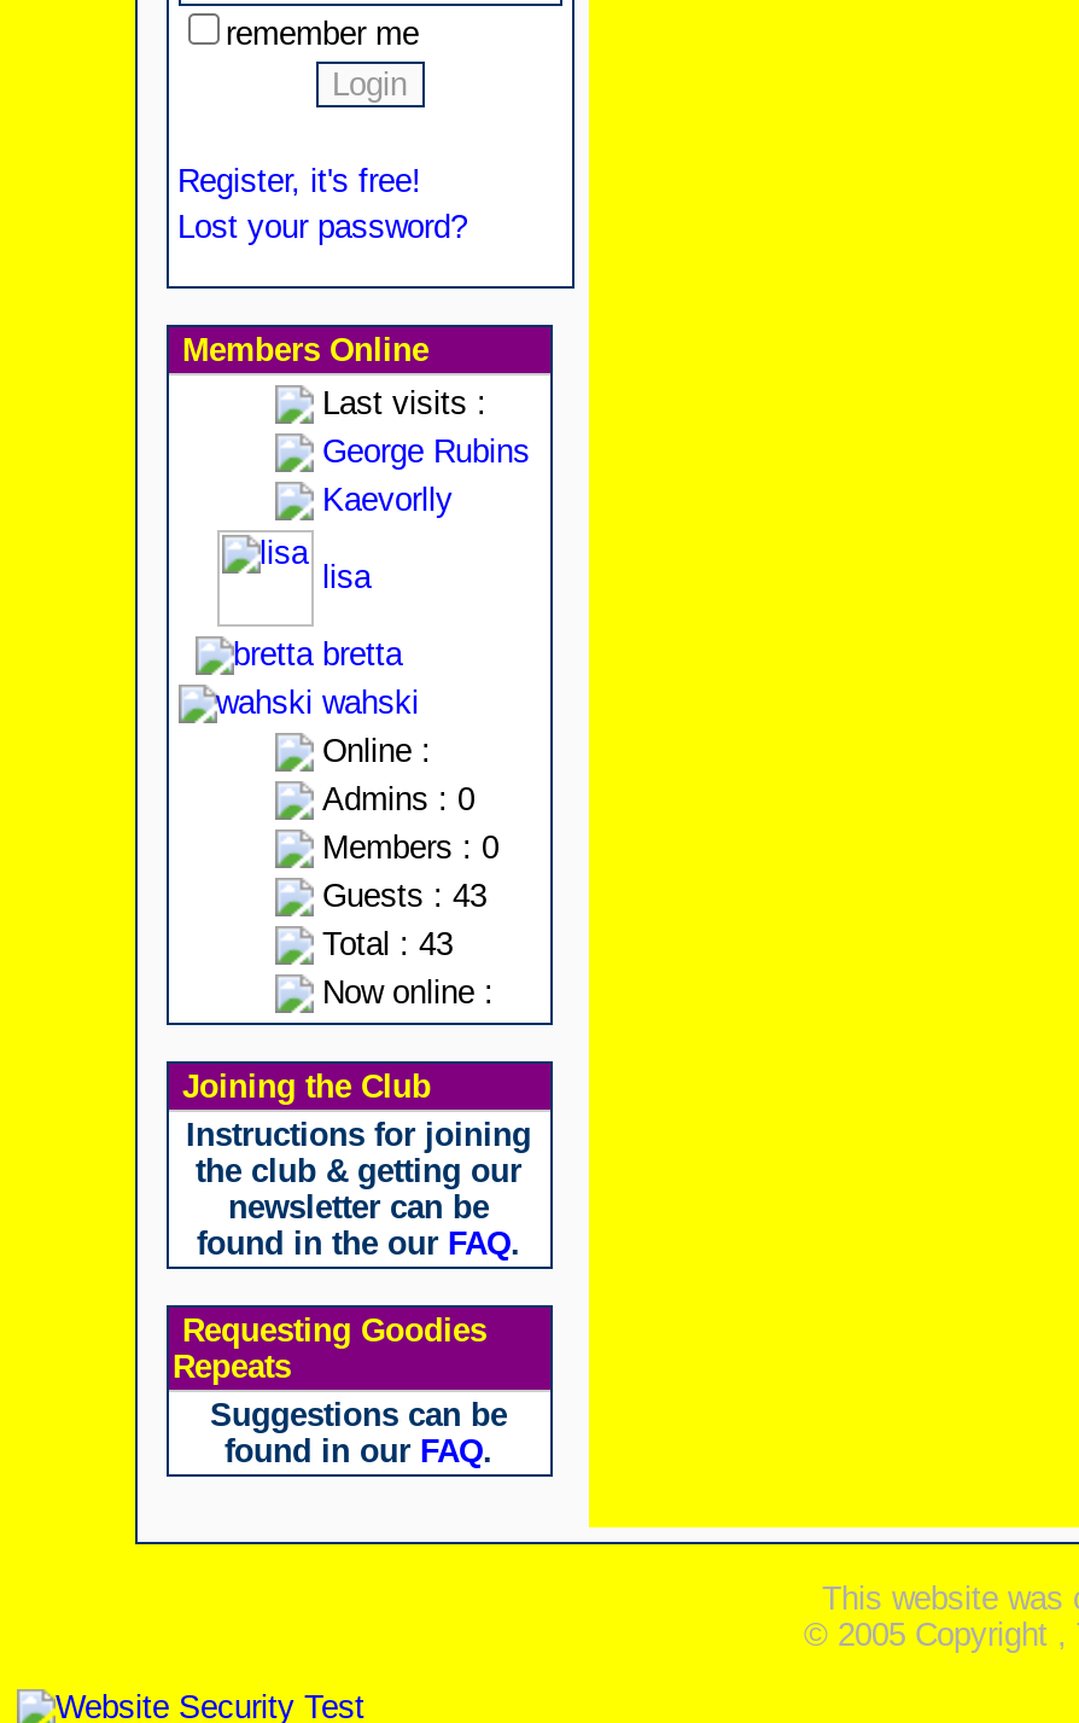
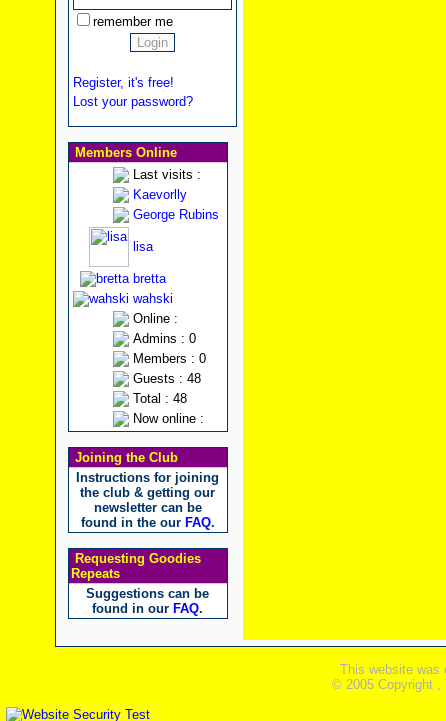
moved [322,433,530,470] -> [132,207,218,222]: George Rubins
moved [322,482,453,518] -> [132,187,186,202]: Kaevorlly
[322,878,486,914] Guests : 43 -> [132,371,200,386] Guests : 48
[322,926,453,962] Total : 43 -> [132,391,186,406] Total : 48

